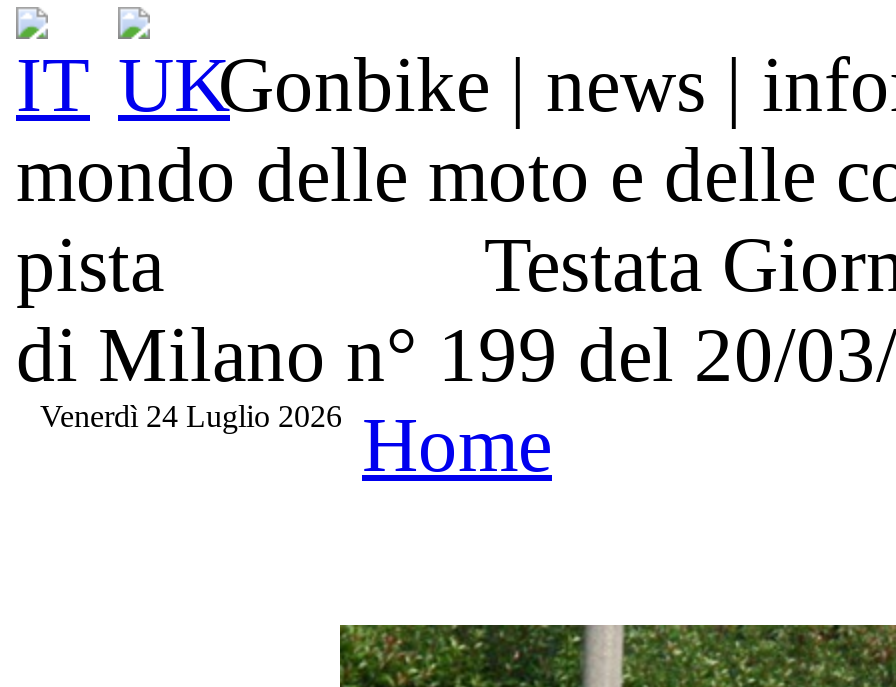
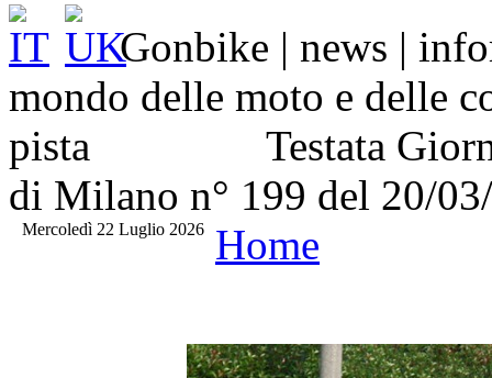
[16,399,552,487] Venerdì 24 Luglio 2026 Home -> [9,220,320,268] Mercoledì 22 Luglio 2026 Home

